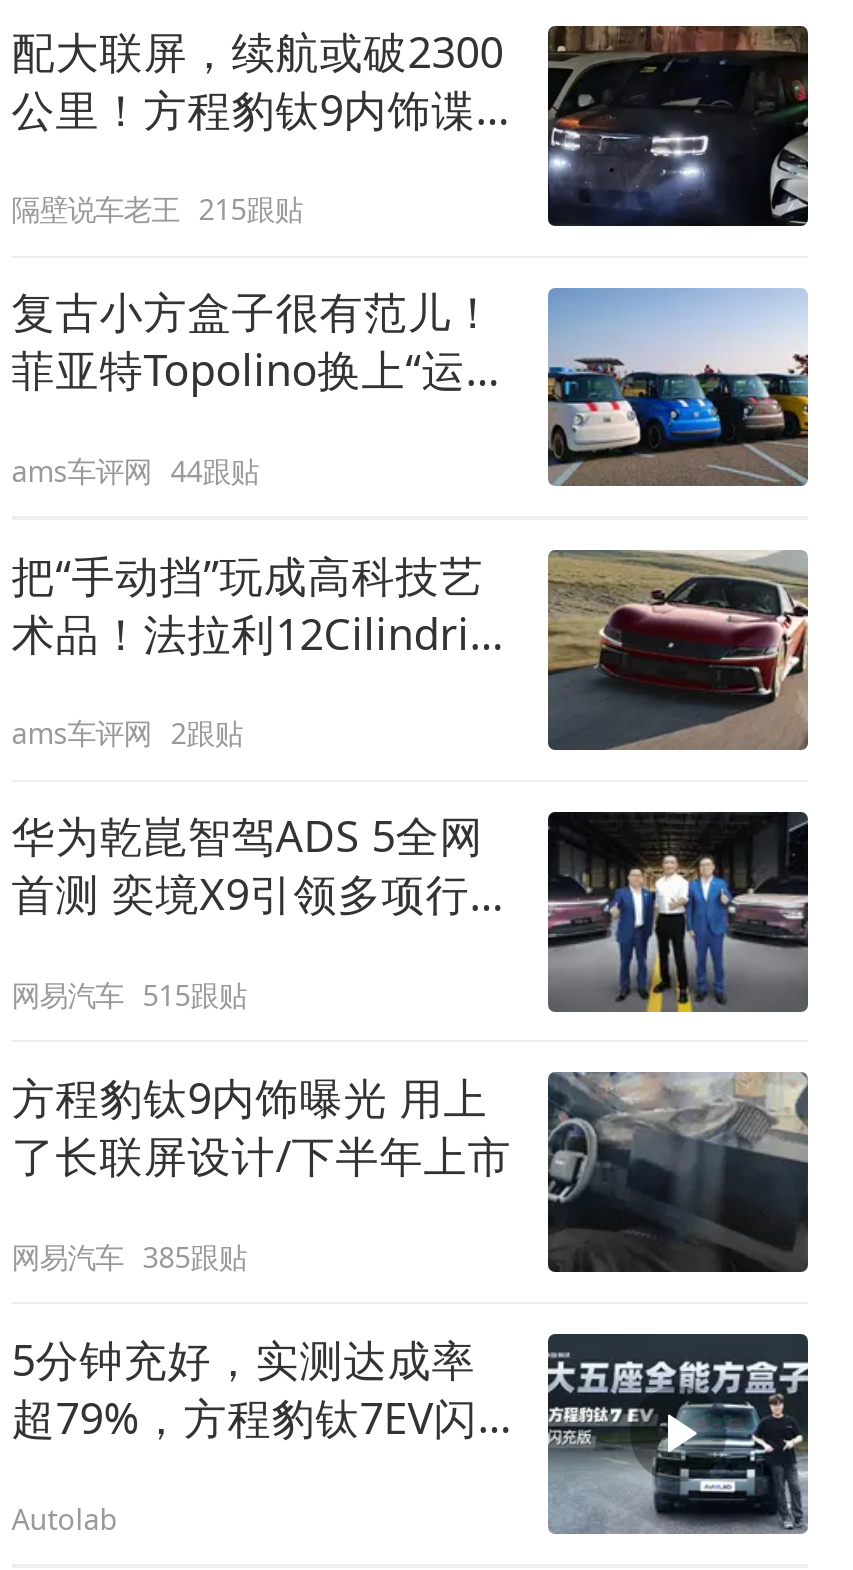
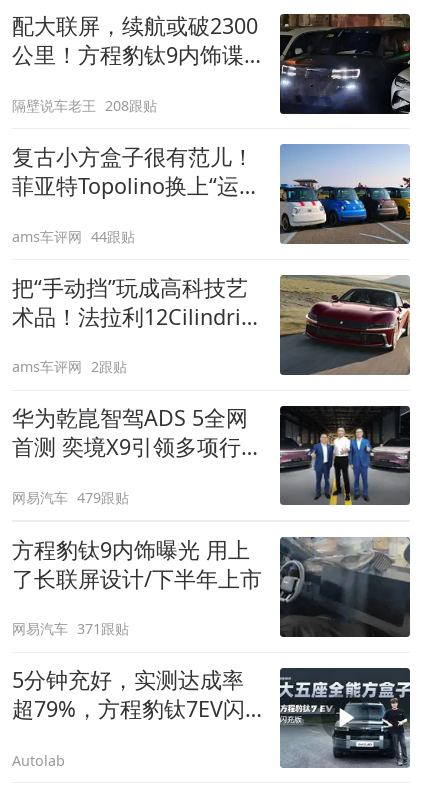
[11,190,303,228] 隔壁说车老王 215跟贴 -> [12,96,157,115] 隔壁说车老王 208跟贴
[11,975,247,1013] 网易汽车 515跟贴 -> [12,488,129,507] 网易汽车 479跟贴
[11,1237,247,1275] 网易汽车 385跟贴 -> [12,619,129,638] 网易汽车 371跟贴

